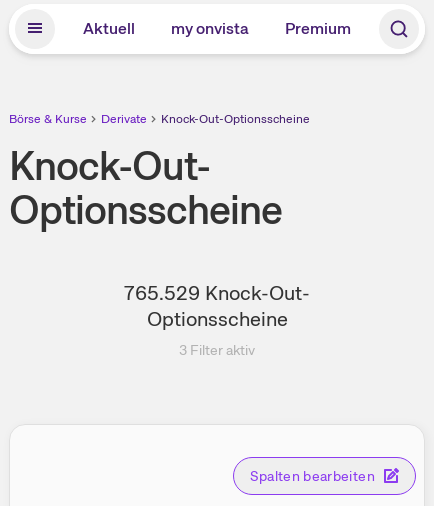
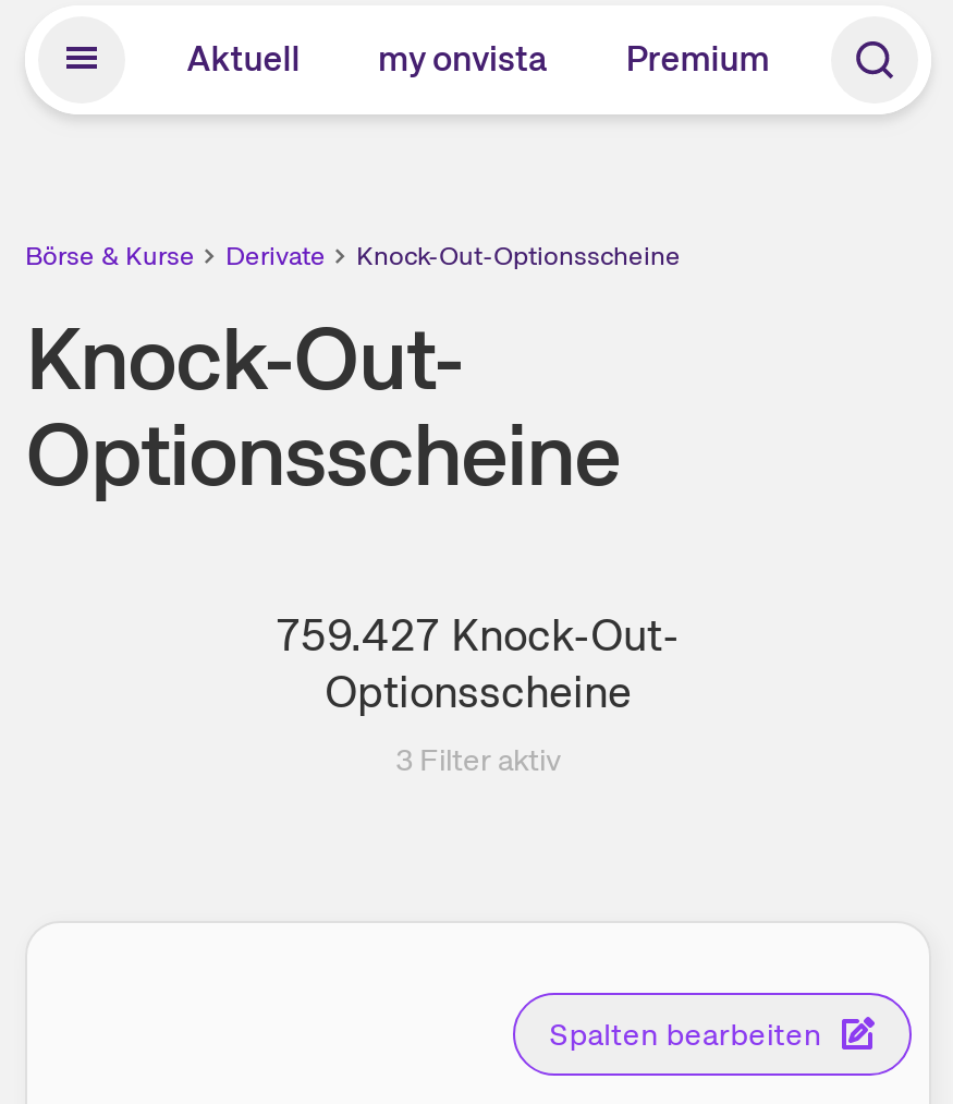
[124,280,310,306] 765.529 Knock-Out- -> [277,607,680,664] 759.427 Knock-Out-

